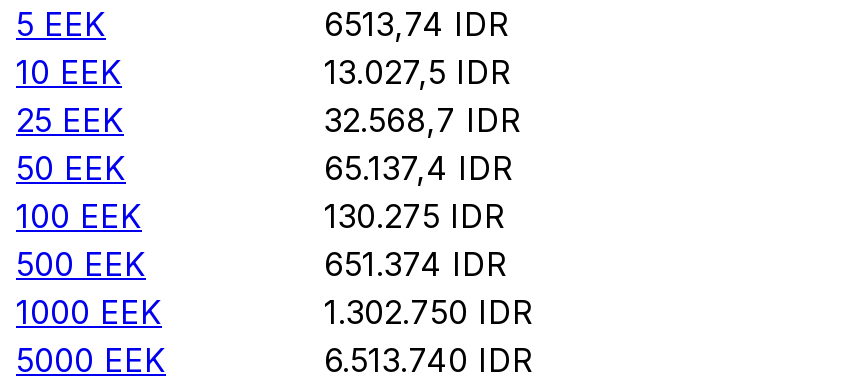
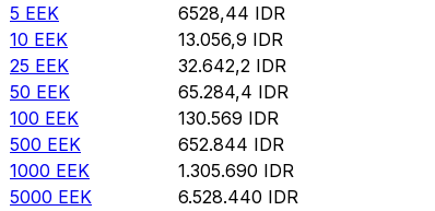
[324,5,510,45] 6513,74 IDR -> [178,3,285,24] 6528,44 IDR
[324,53,512,93] 13.027,5 IDR -> [178,29,283,51] 13.056,9 IDR
[324,101,522,141] 32.568,7 IDR -> [178,55,286,77] 32.642,2 IDR
[324,149,514,189] 65.137,4 IDR -> [178,81,289,103] 65.284,4 IDR
[324,197,506,237] 130.275 IDR -> [178,107,279,129] 130.569 IDR
[324,245,508,285] 651.374 IDR -> [178,134,284,156] 652.844 IDR
[324,293,534,333] 1.302.750 IDR -> [178,160,294,182] 1.305.690 IDR
[324,341,534,381] 6.513.740 IDR -> [178,186,298,208] 6.528.440 IDR

